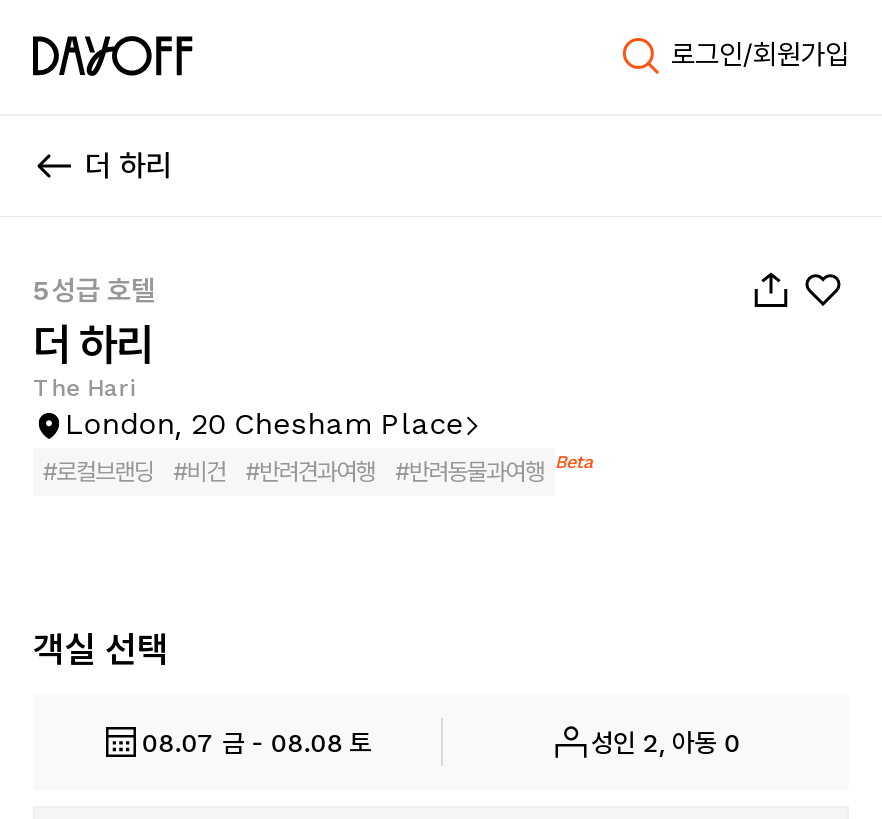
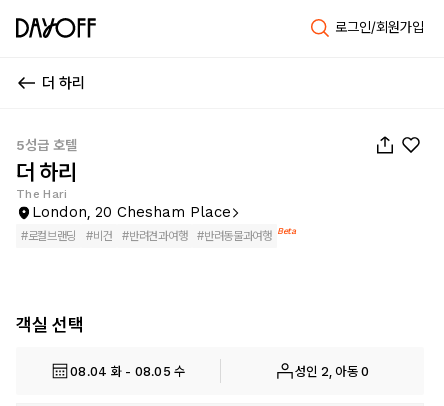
[141,727,372,757] 08.07 금 - 08.08 토 -> [70,363,185,378] 08.04 화 - 08.05 수

